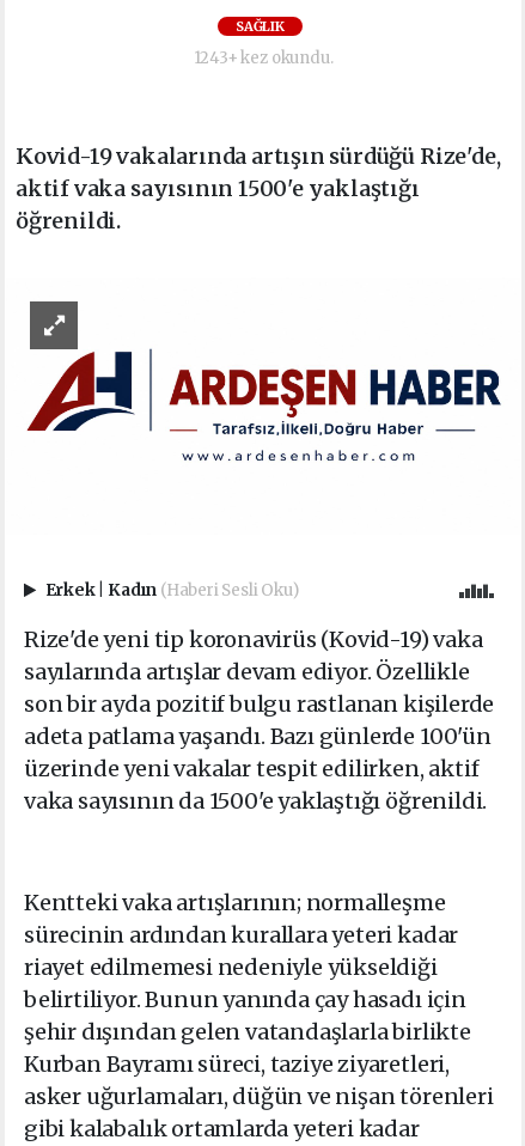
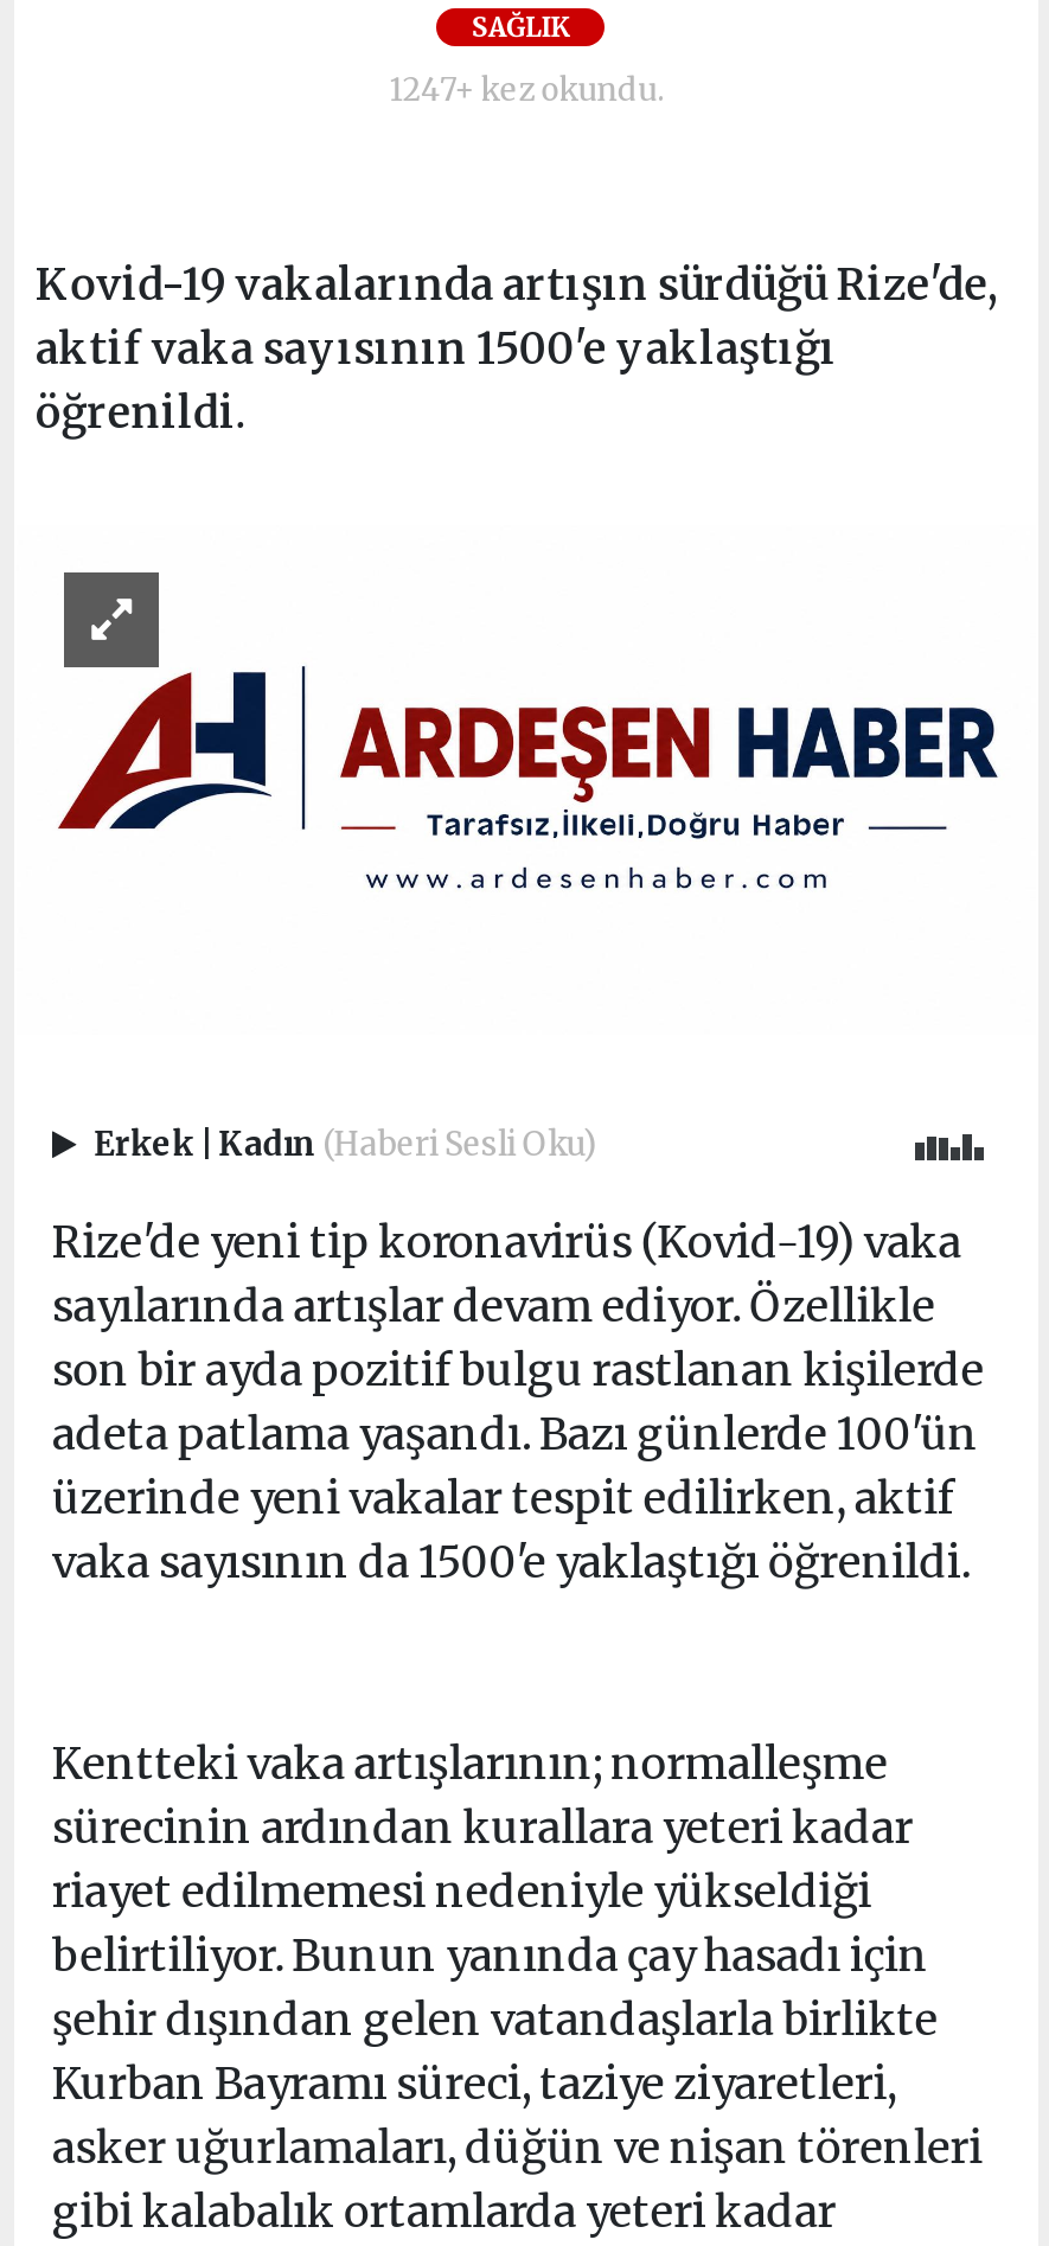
[193,48,333,68] 1243+ kez okundu. -> [389,69,664,110] 1247+ kez okundu.

